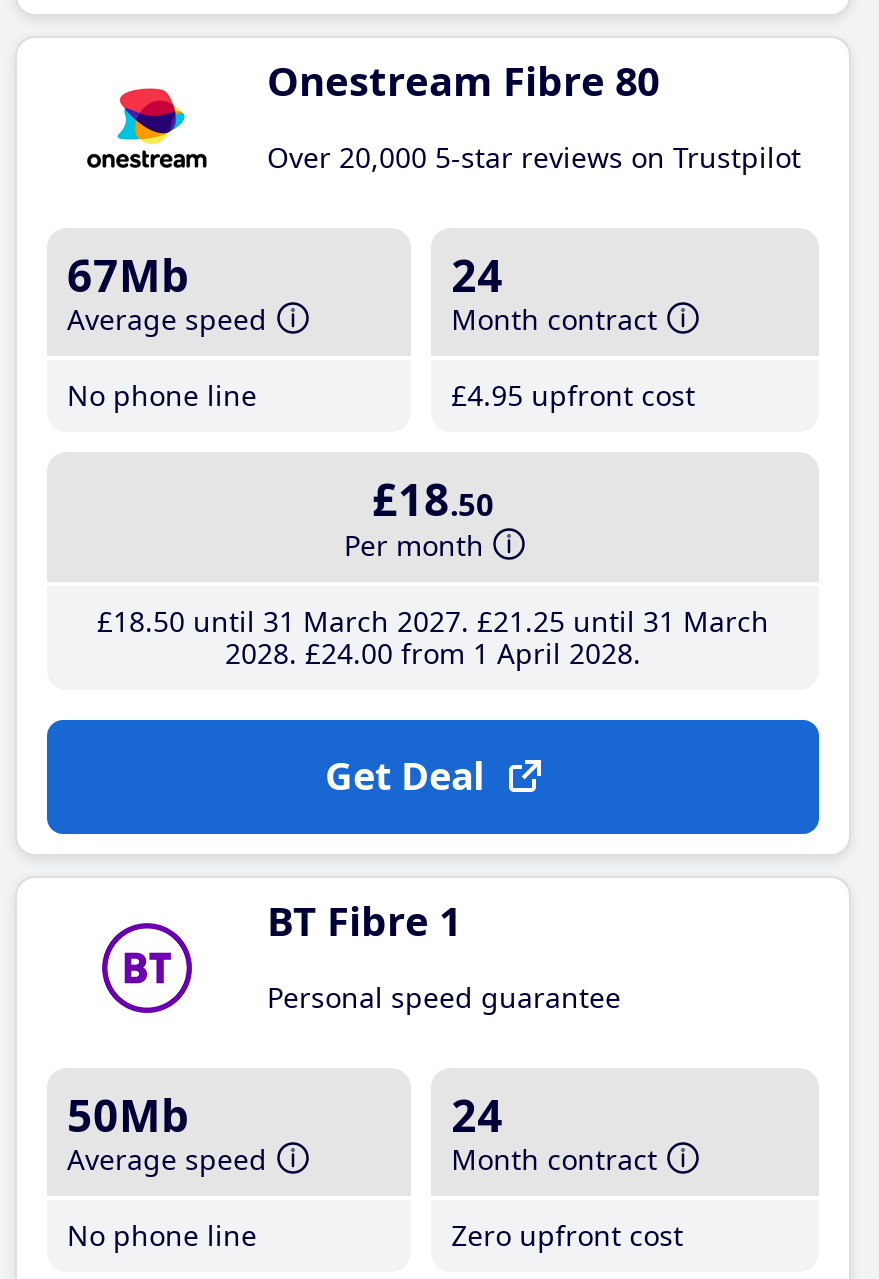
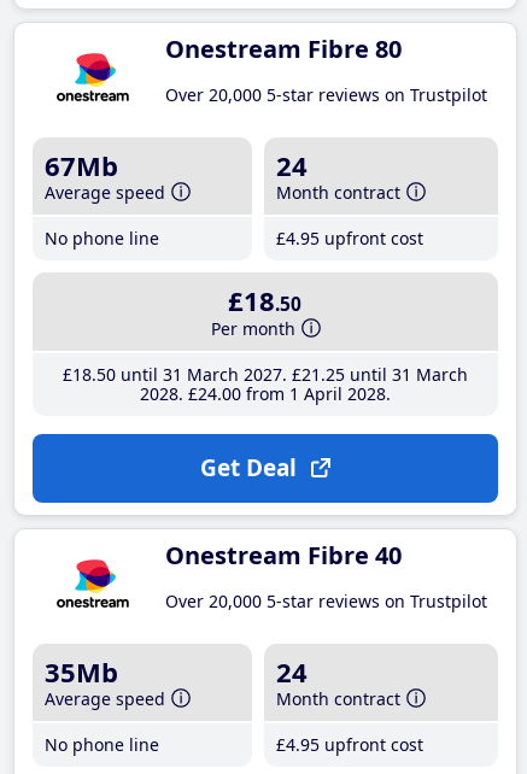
[87,893,461,1016] [image] | BT Fibre 1 -> [55,538,402,611] [image] | Onestream Fibre 40
[267,977,621,1015] Personal speed guarantee -> [165,589,487,612] Over 20,000 5-star reviews on Trustpilot
[67,1083,189,1143] 50Mb -> [45,653,118,689] 35Mb
[451,1215,683,1253] Zero upfront cost -> [276,732,423,755] £4.95 upfront cost

